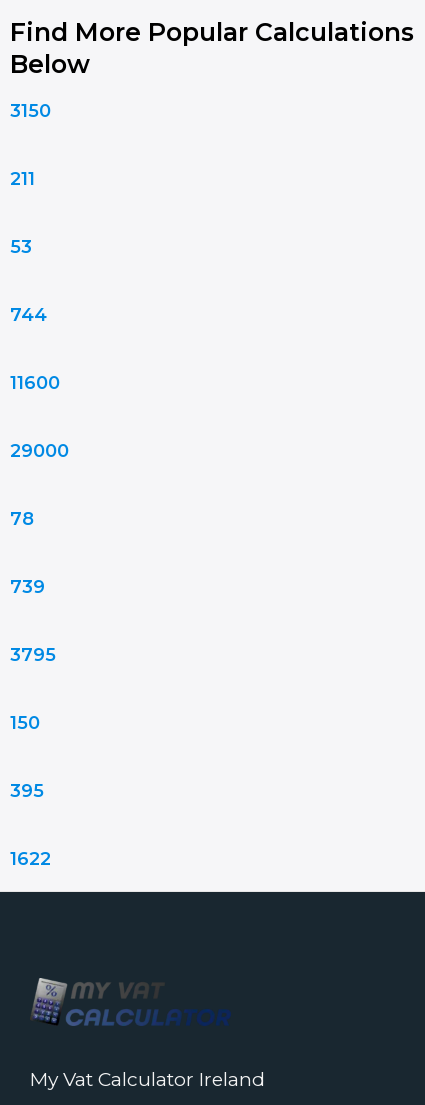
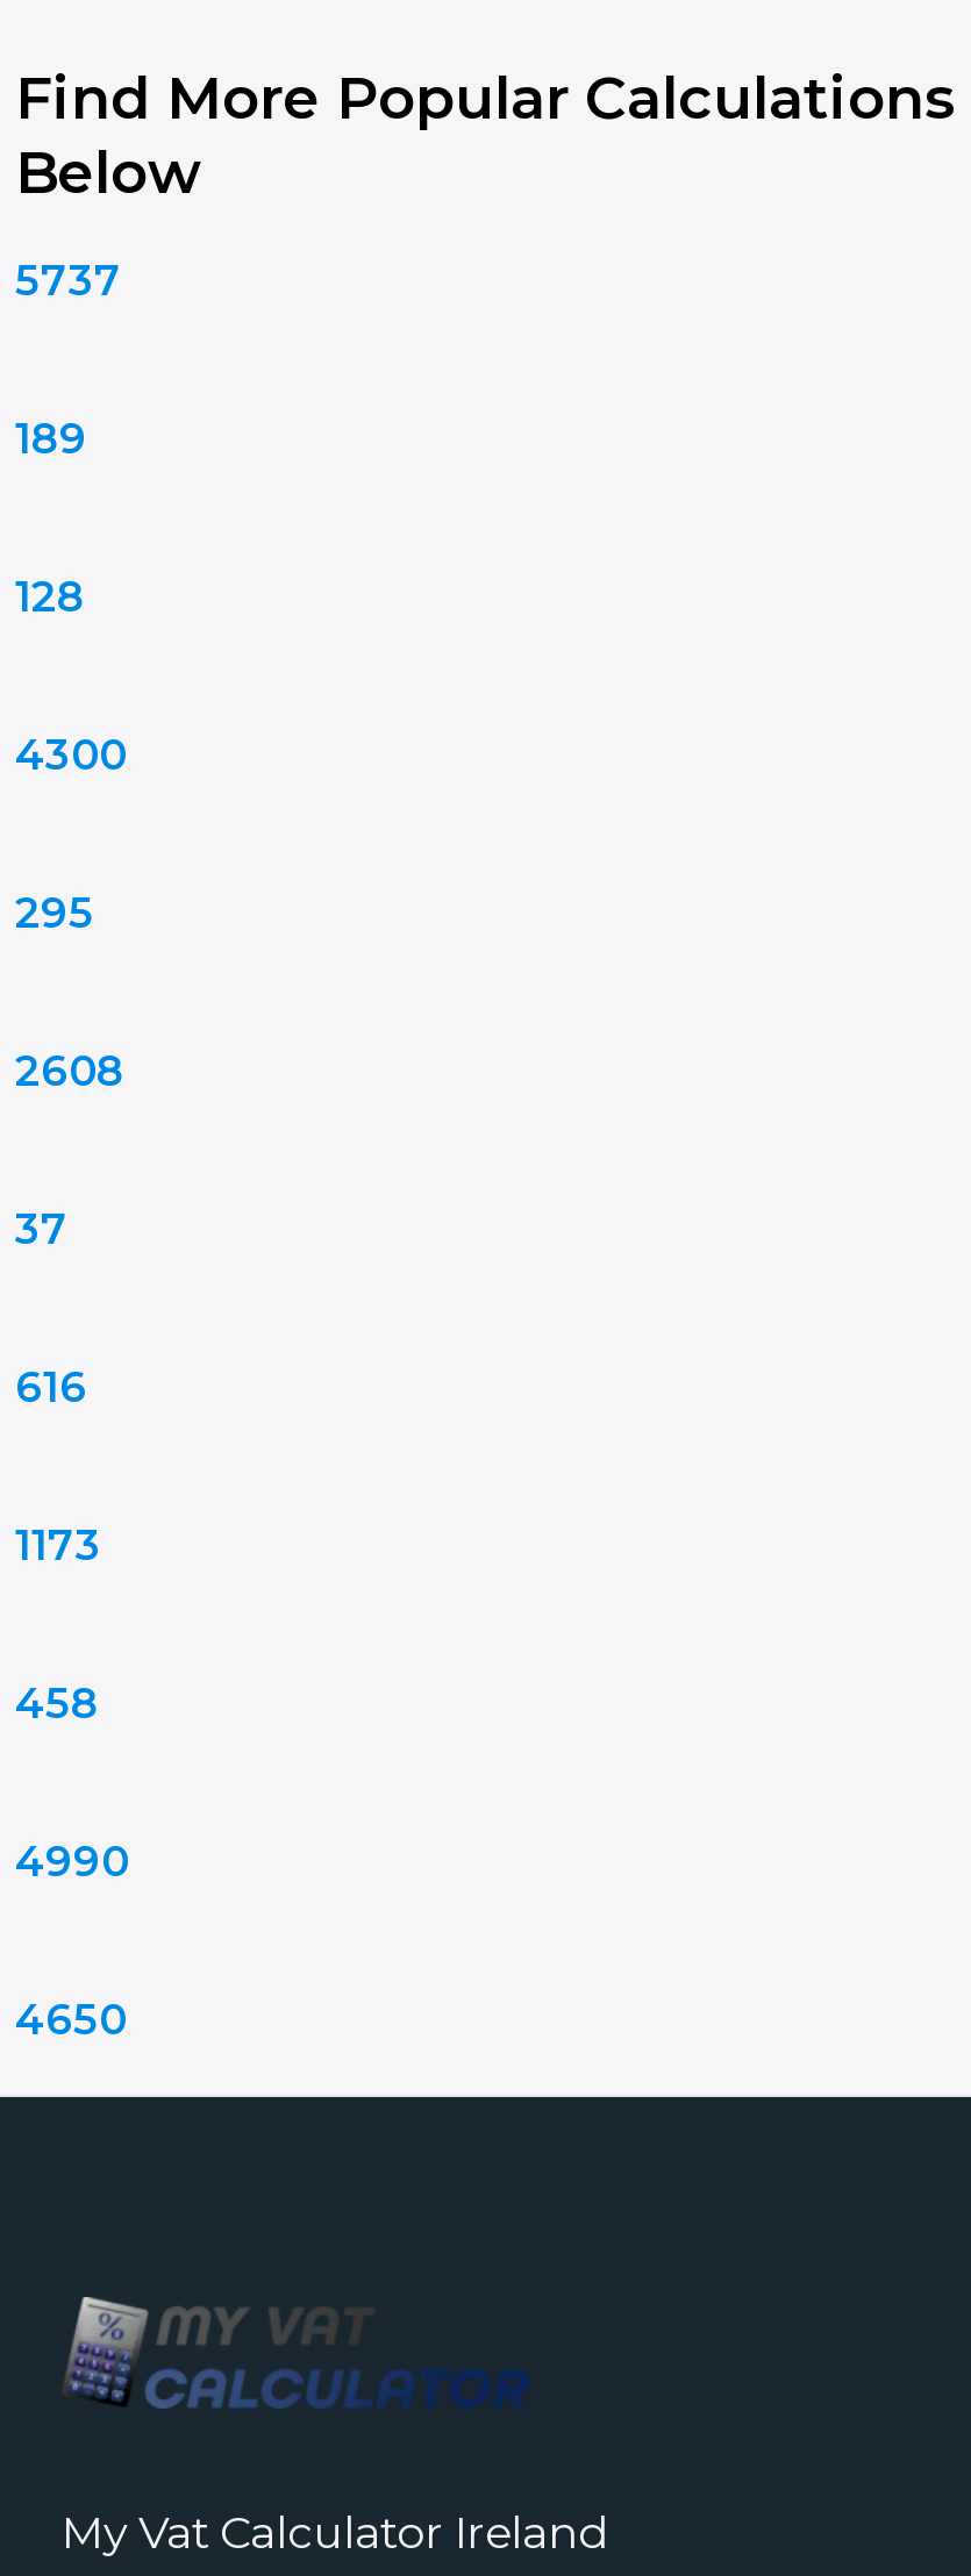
[10,100,51,122] 3150 -> [15,255,122,306] 5737
[10,168,35,190] 211 -> [15,413,87,464] 189
[10,236,32,258] 53 -> [15,571,85,622] 128
[10,304,47,326] 744 -> [15,729,127,780] 4300
[10,372,60,394] 11600 -> [15,887,94,938] 295
[10,440,69,462] 29000 -> [15,1045,124,1096] 2608
[10,508,34,530] 78 -> [15,1203,69,1255] 37
[10,576,45,598] 739 -> [15,1361,87,1413] 616
[10,644,56,666] 3795 -> [15,1520,101,1571] 1173
[10,712,40,734] 150 -> [15,1678,99,1729] 458
[10,780,44,802] 395 -> [15,1836,129,1887] 4990
[10,848,51,870] 1622 -> [15,1994,127,2045] 4650

